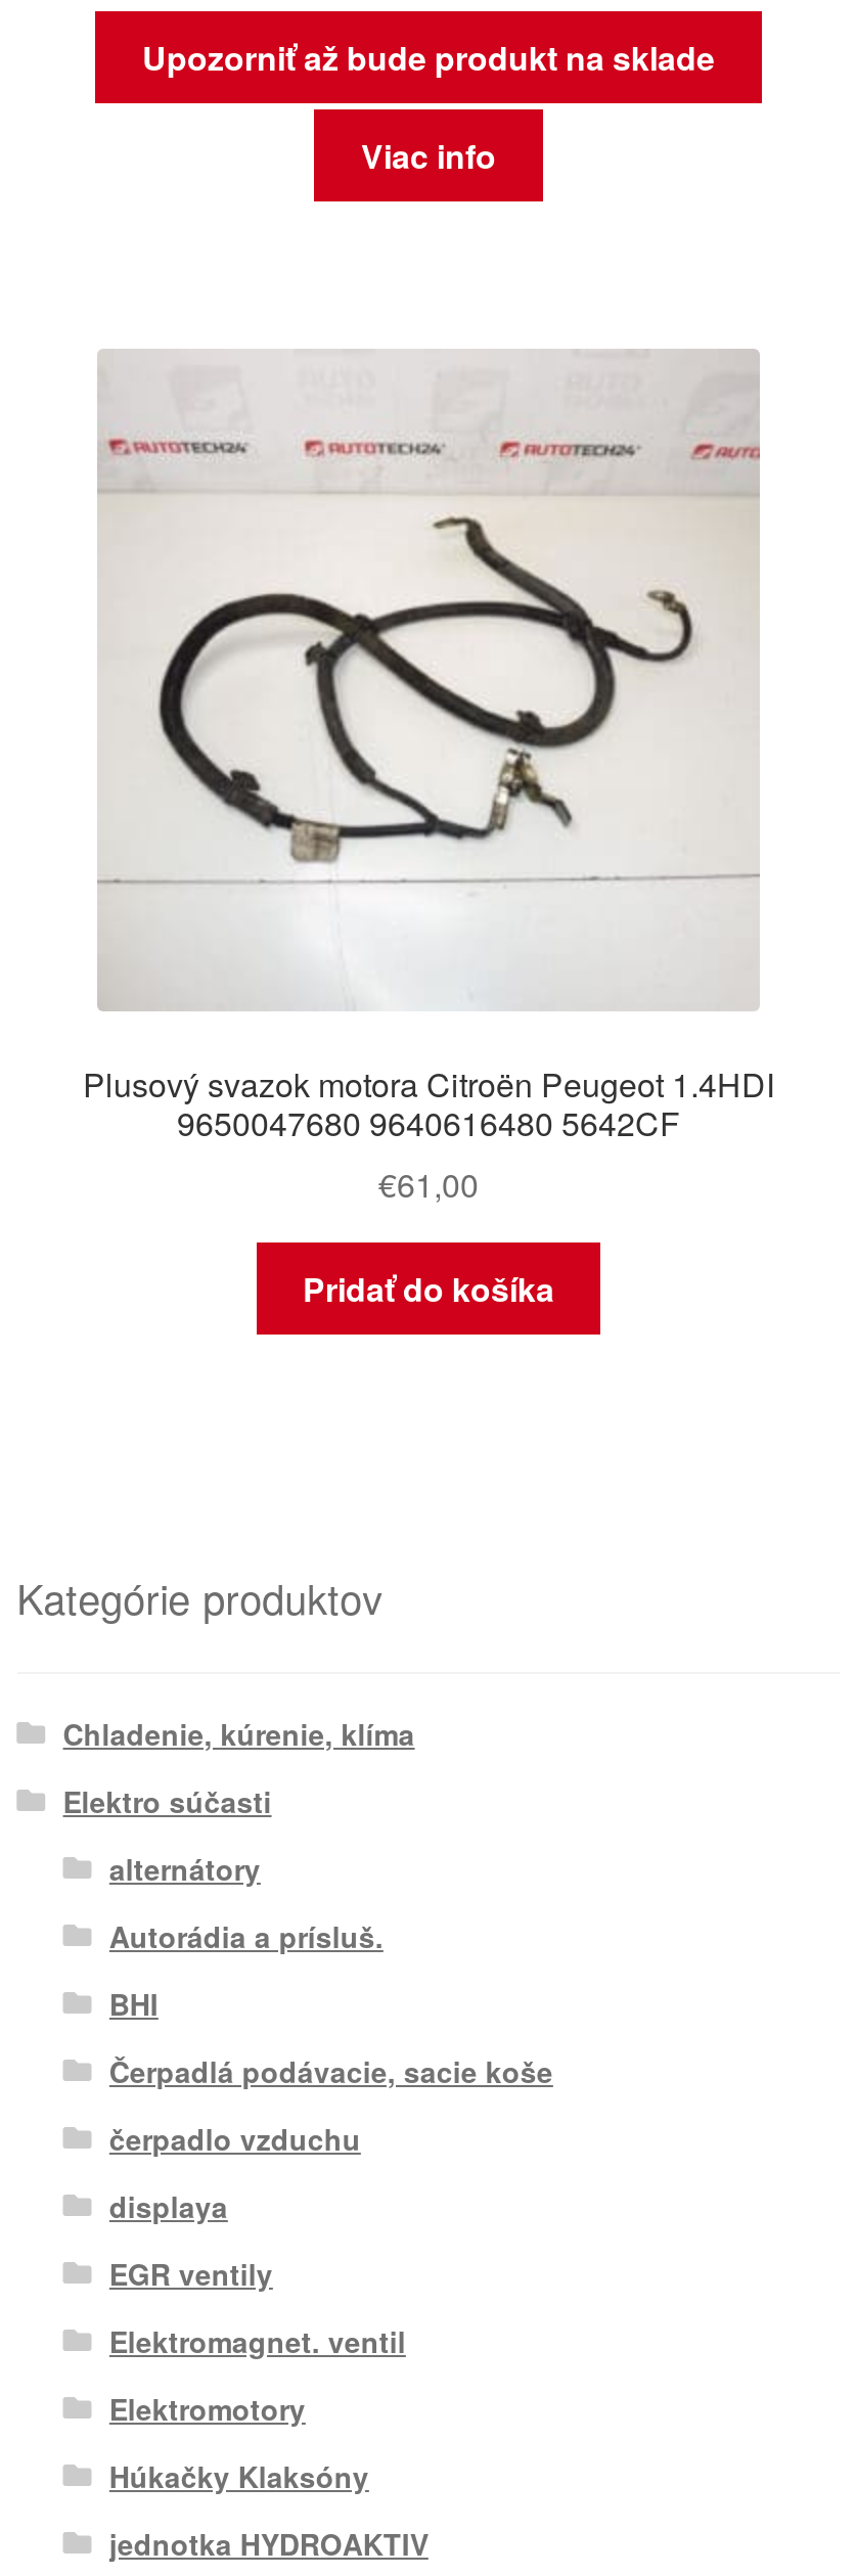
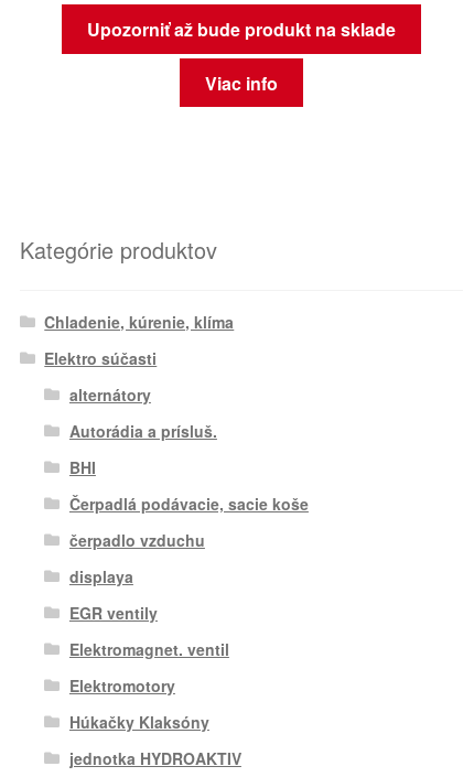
[83,350,774,1312] [image] | Plusový svazok motora Citroën Peugeot 1.4HDI | 9650047680 9640616480 5642CF | €61,00 | Pridať do košíka -> none

